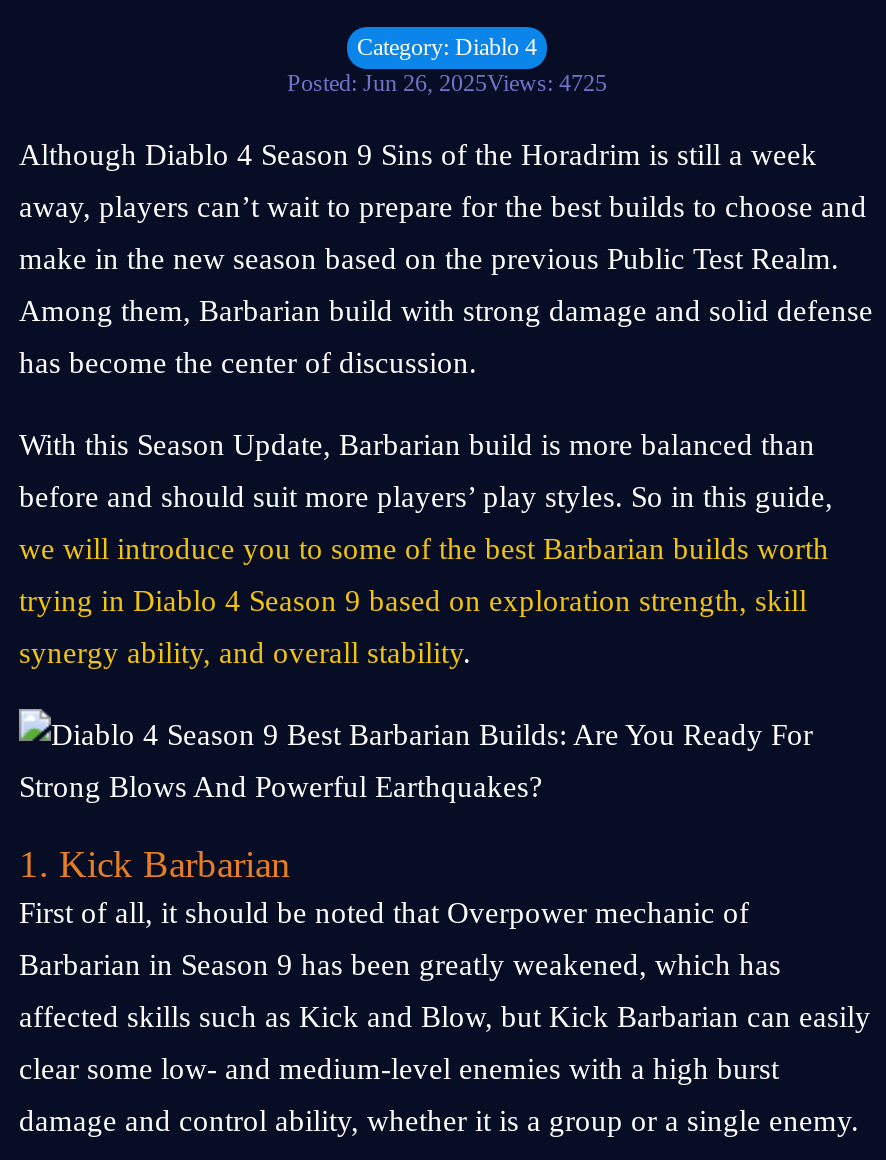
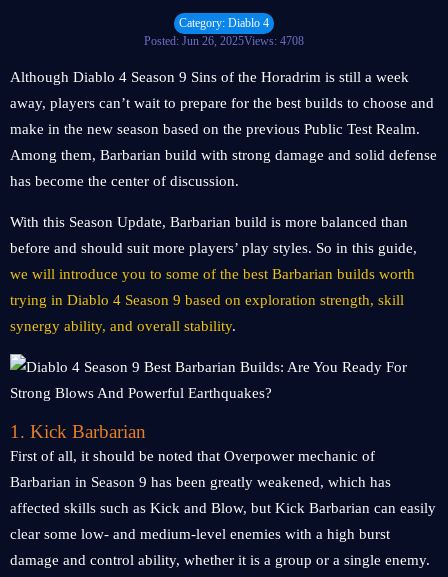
[287,69,607,97] Posted: Jun 26, 2025Views: 4725 -> [144,34,304,48] Posted: Jun 26, 2025Views: 4708

